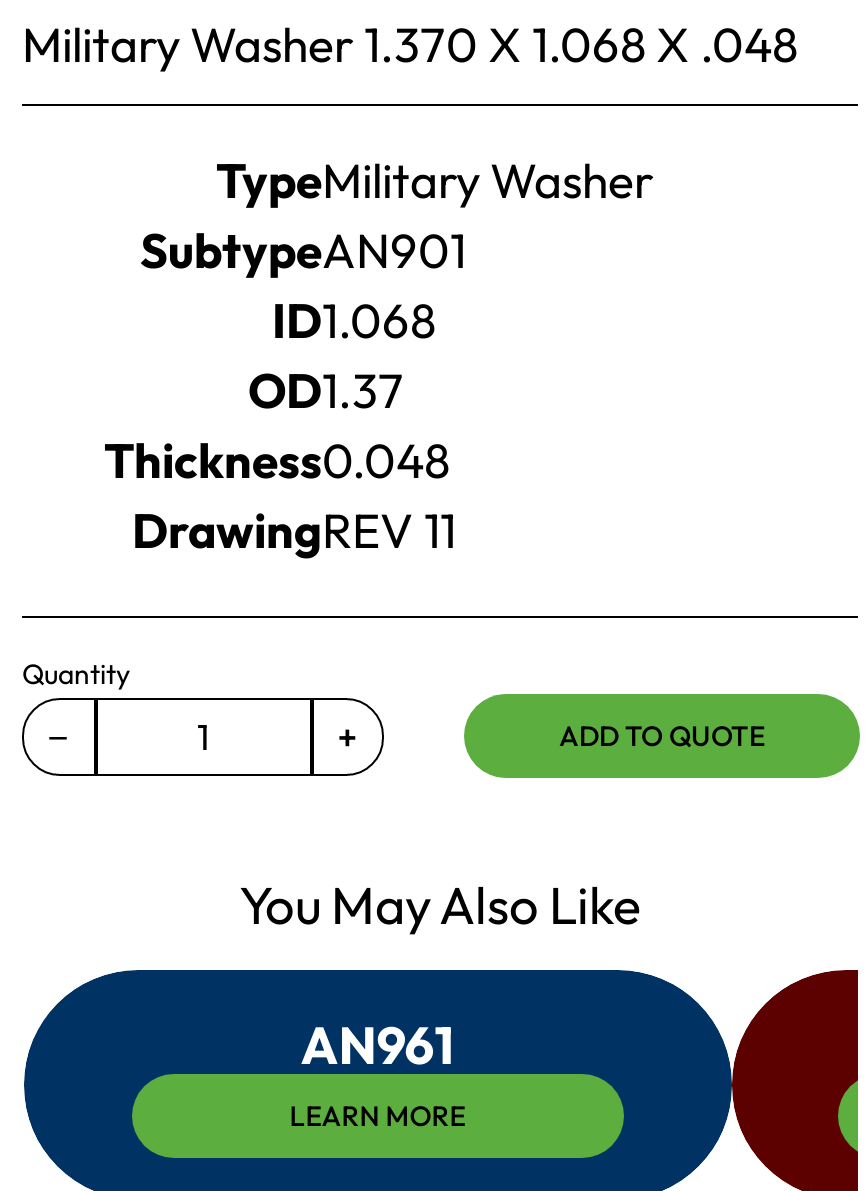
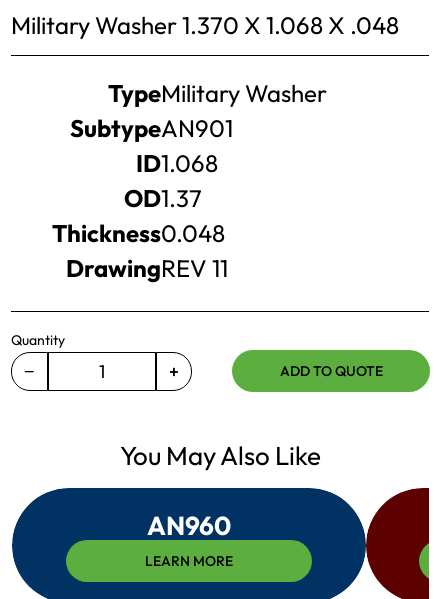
[301,1011,455,1077] AN961 -> [147,509,231,542] AN960

